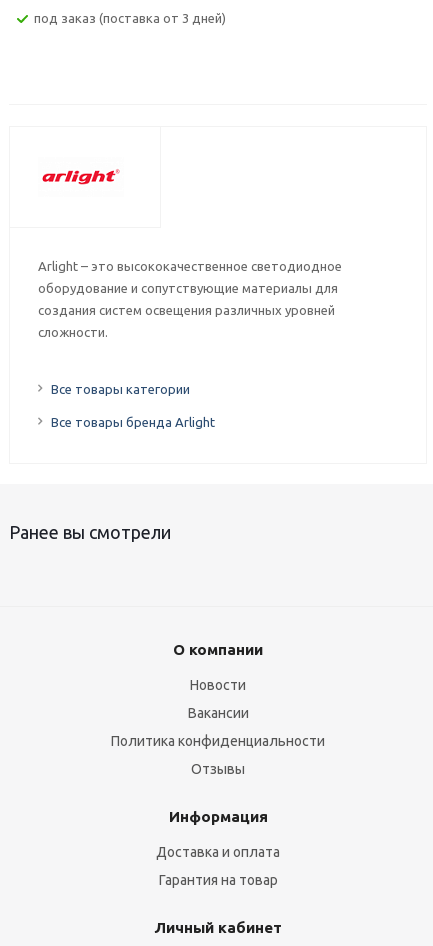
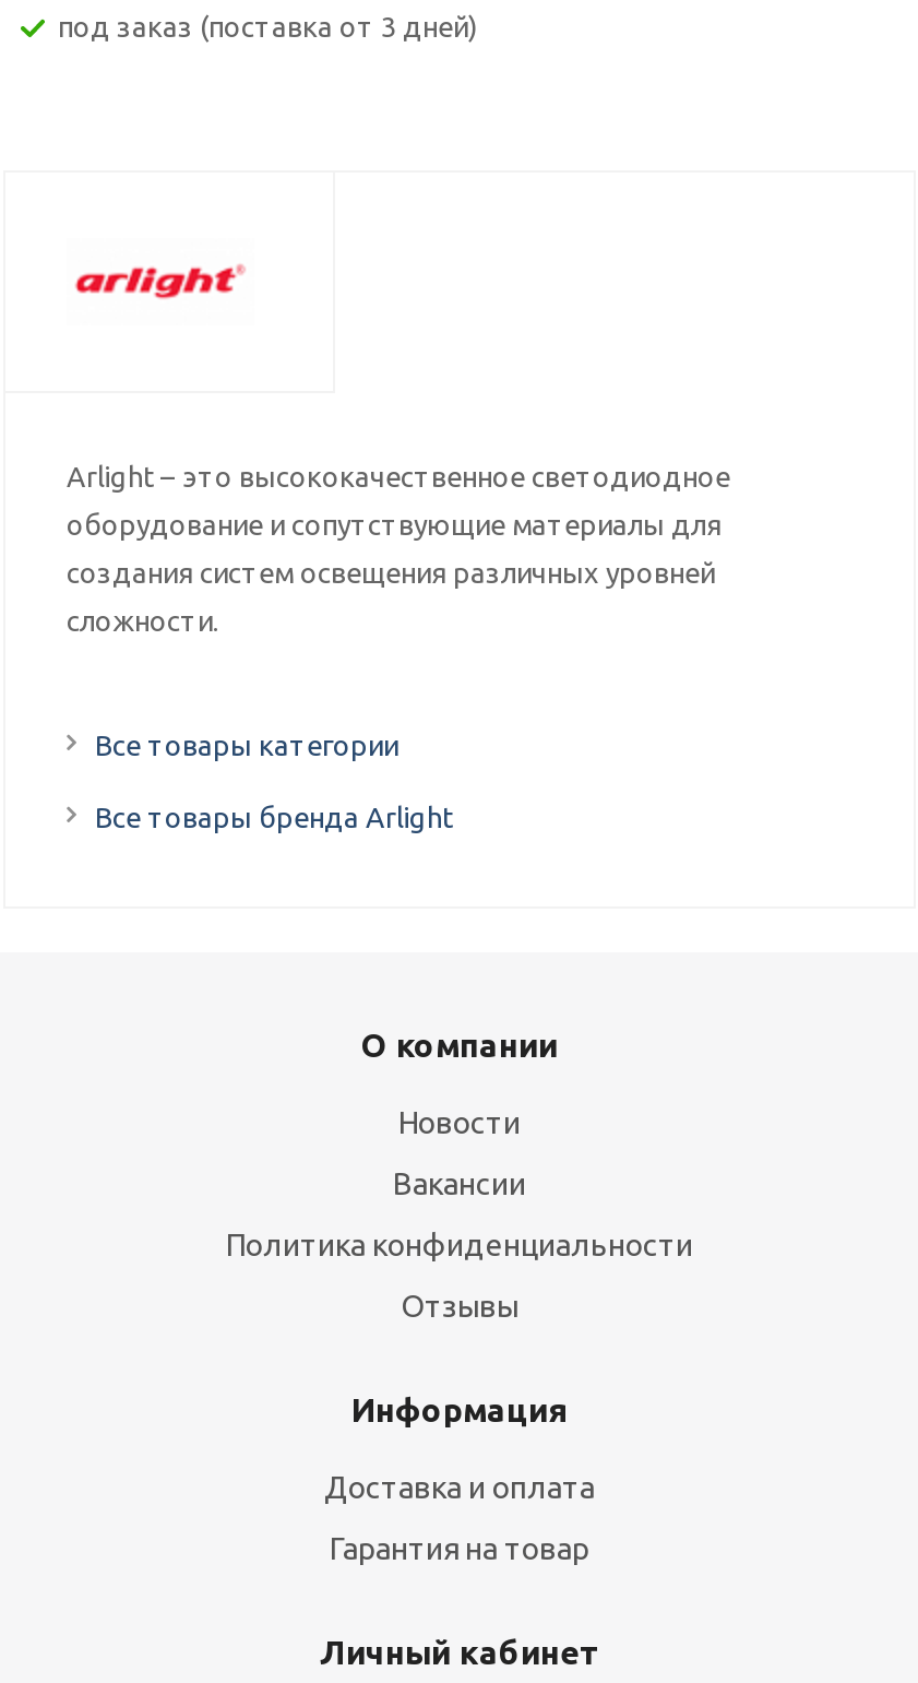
[9,522,171,542] Ранее вы смотрели -> none

